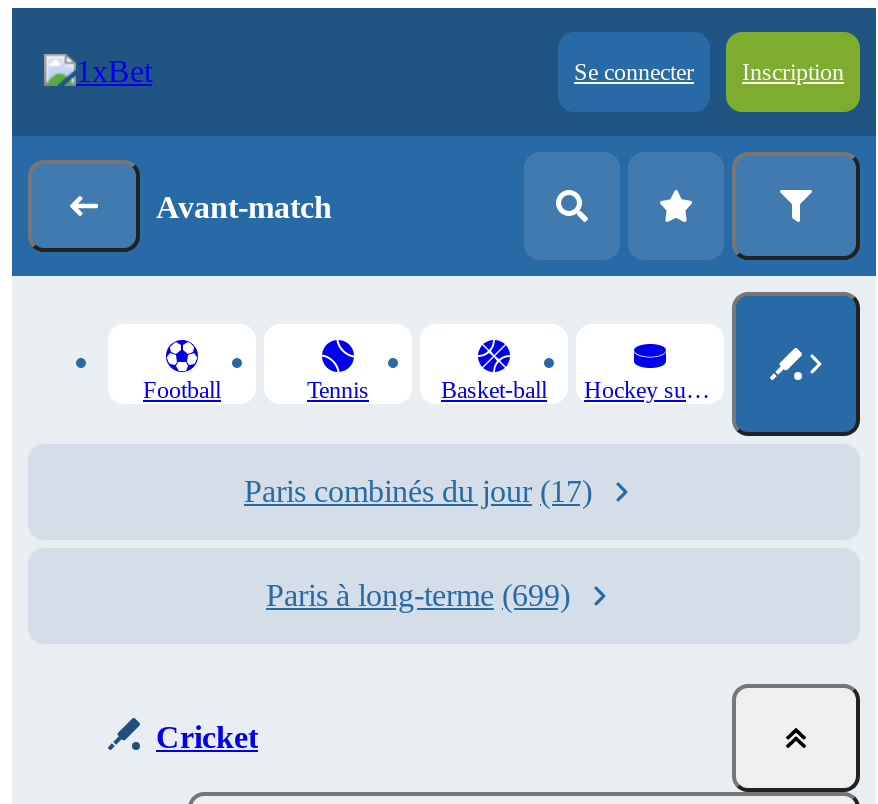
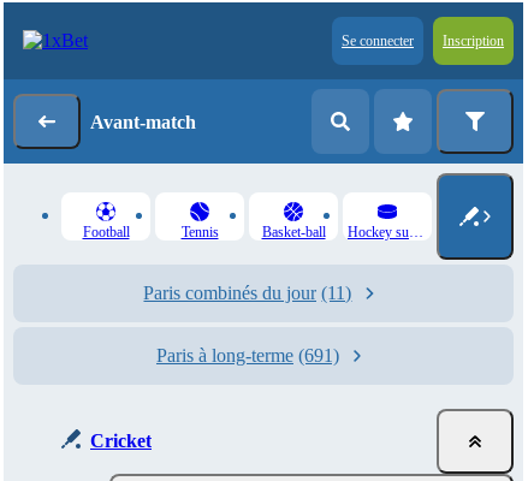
[244,474,592,508] Paris combinés du jour (17) -> [144,283,352,303] Paris combinés du jour (11)
[266,578,570,612] Paris à long-terme (699) -> [156,345,339,366] Paris à long-terme (691)

